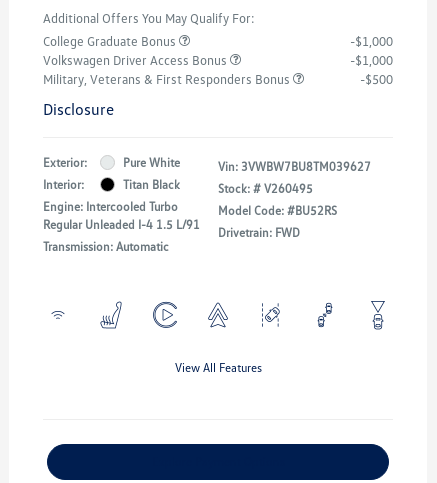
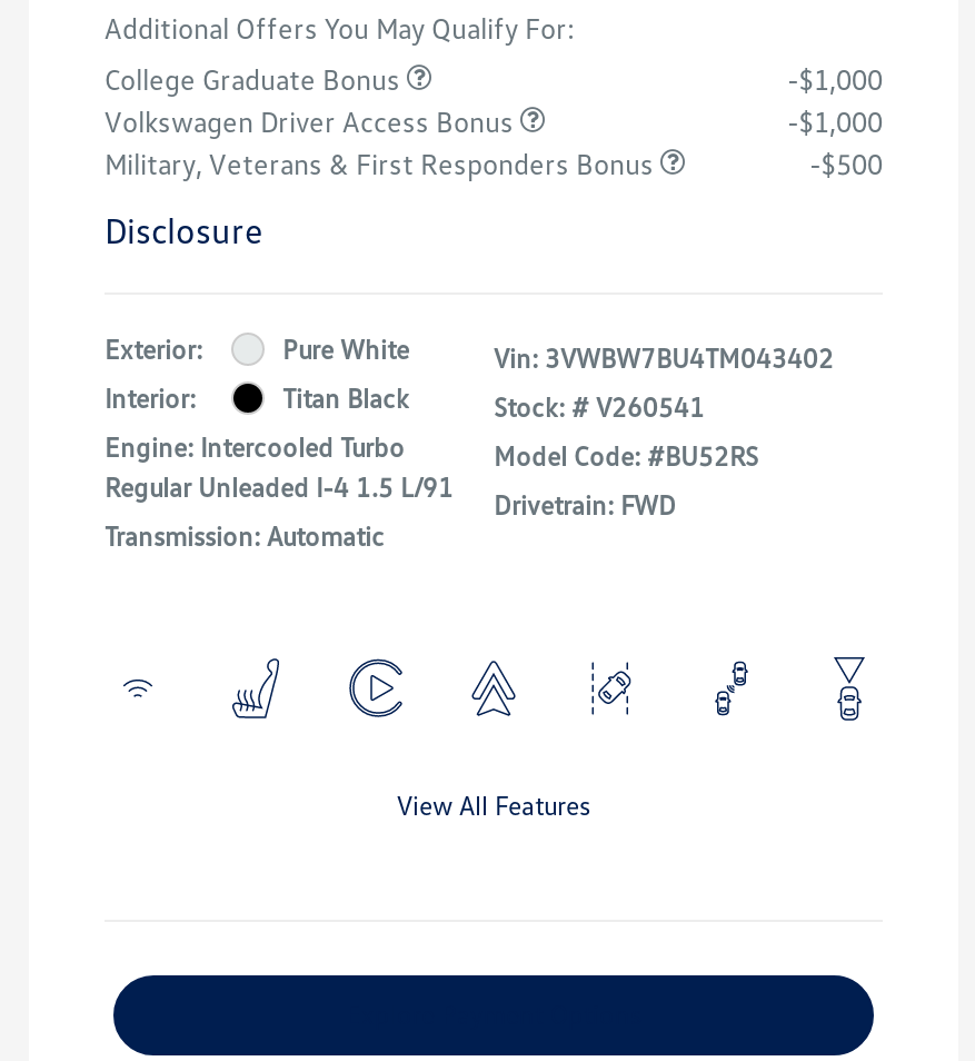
[218,159,371,174] Vin: 3VWBW7BU8TM039627 -> [494,341,834,374] Vin: 3VWBW7BU4TM043402
[218,181,313,196] Stock: # V260495 -> [494,389,705,423] Stock: # V260541

